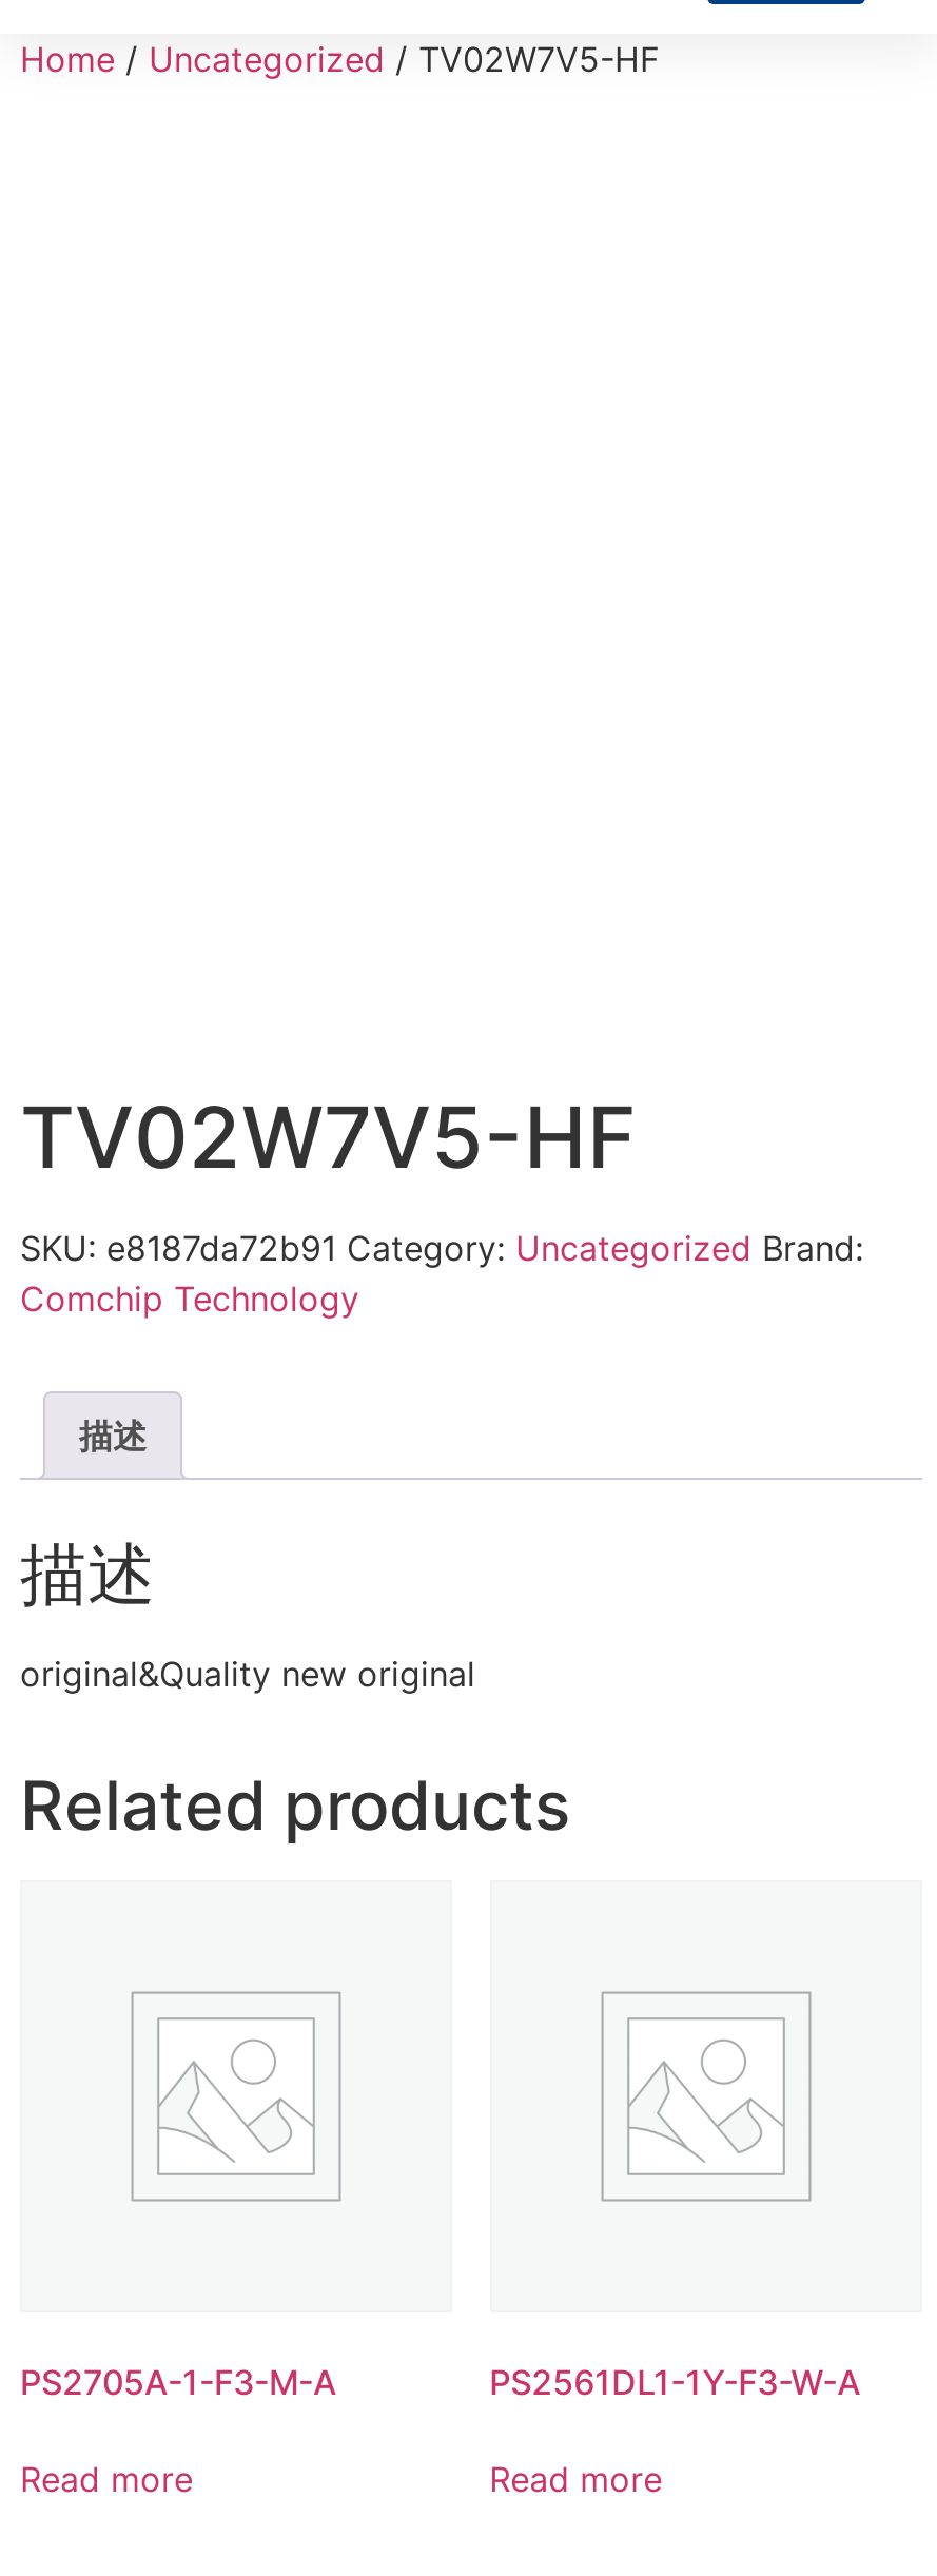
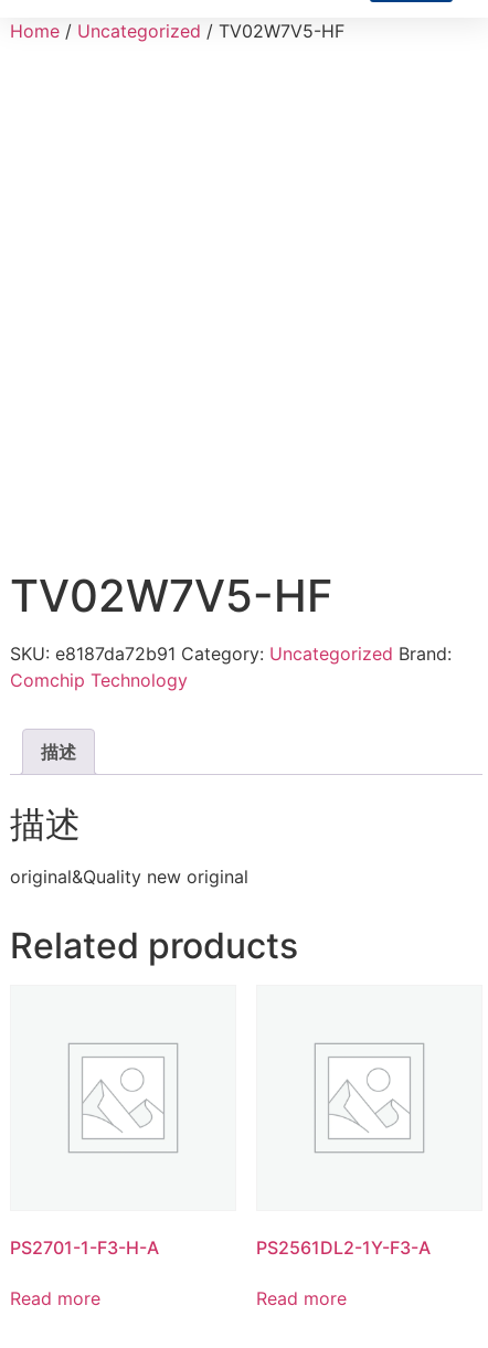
[20,2362,336,2404] PS2705A-1-F3-M-A -> [10,1237,159,1259] PS2701-1-F3-H-A
[489,2362,860,2404] PS2561DL1-1Y-F3-W-A -> [256,1237,430,1259] PS2561DL2-1Y-F3-A

